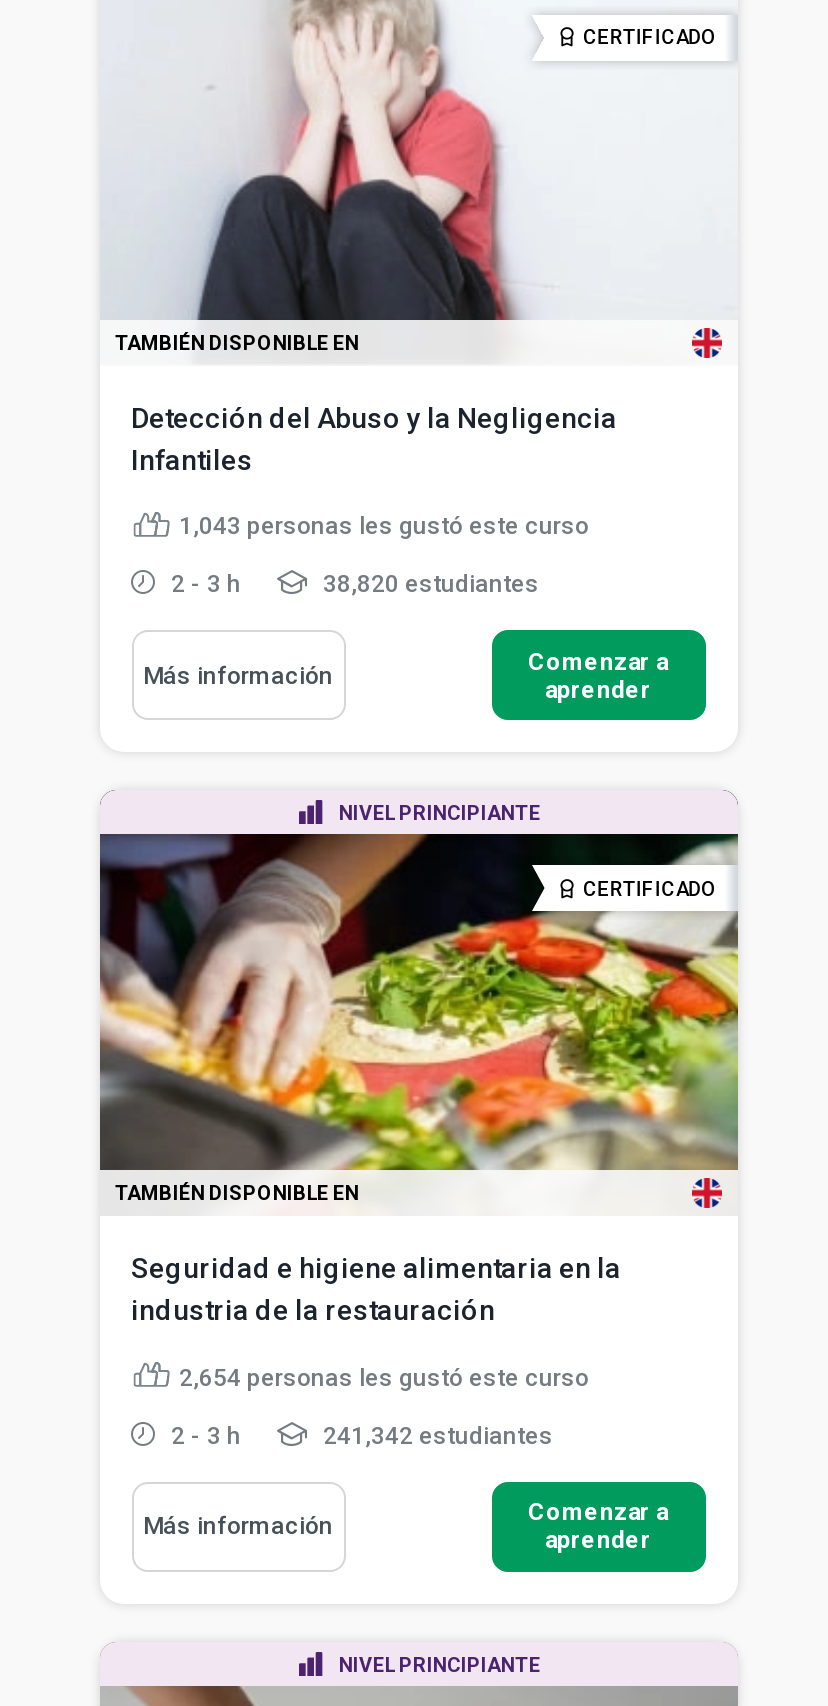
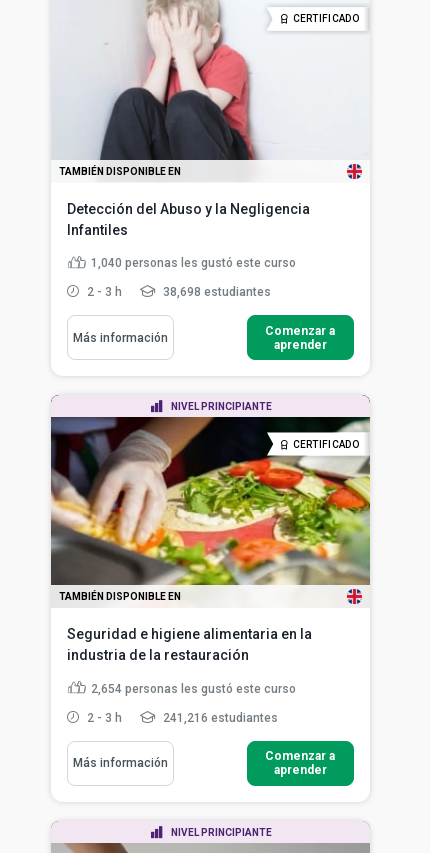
[179,512,589,540] 1,043 personas les gustó este curso -> [90,256,295,270] 1,040 personas les gustó este curso
[317,570,539,598] 38,820 estudiantes -> [159,285,270,299] 38,698 estudiantes
[317,1421,553,1449] 241,342 estudiantes -> [159,710,277,724] 241,216 estudiantes

